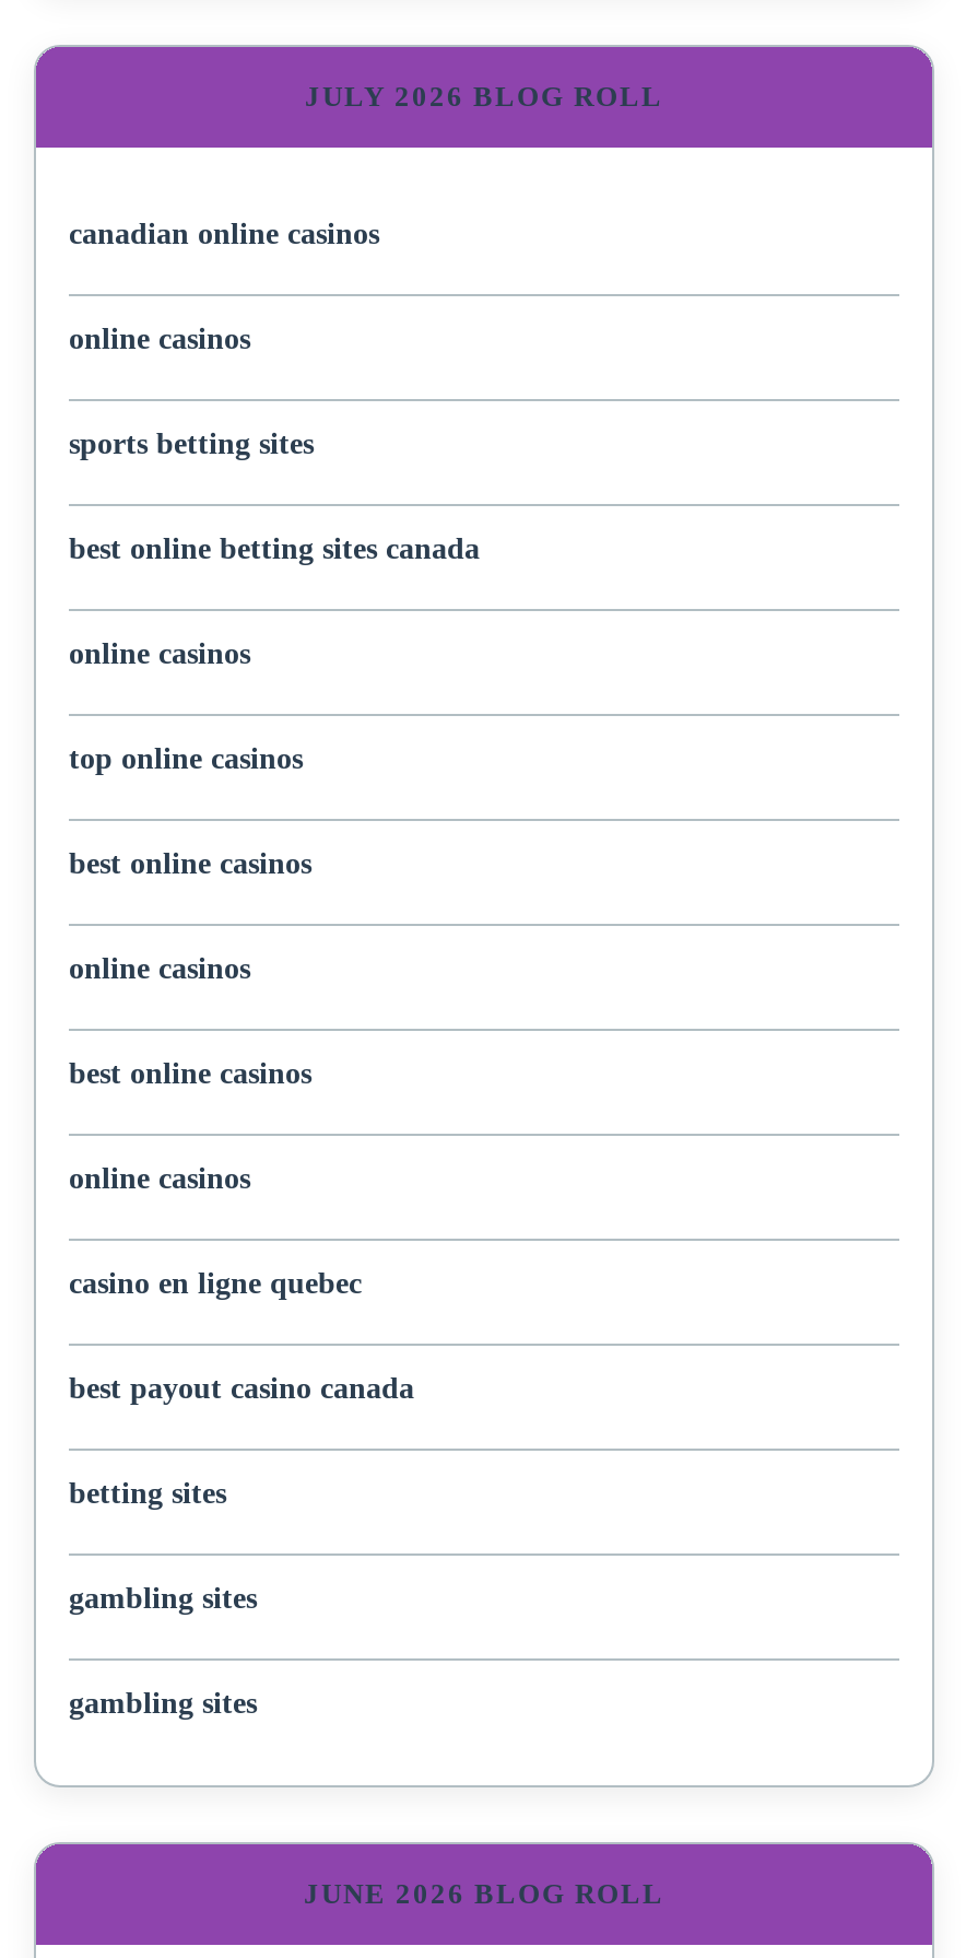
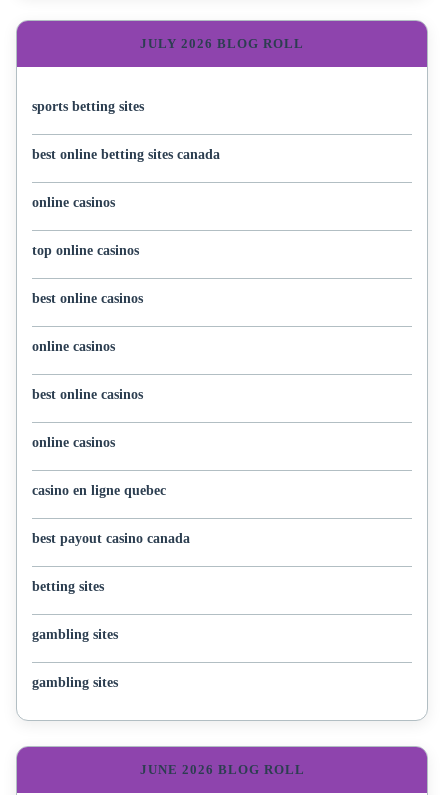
[69,218,379,356] canadian online casinos | online casinos -> none

